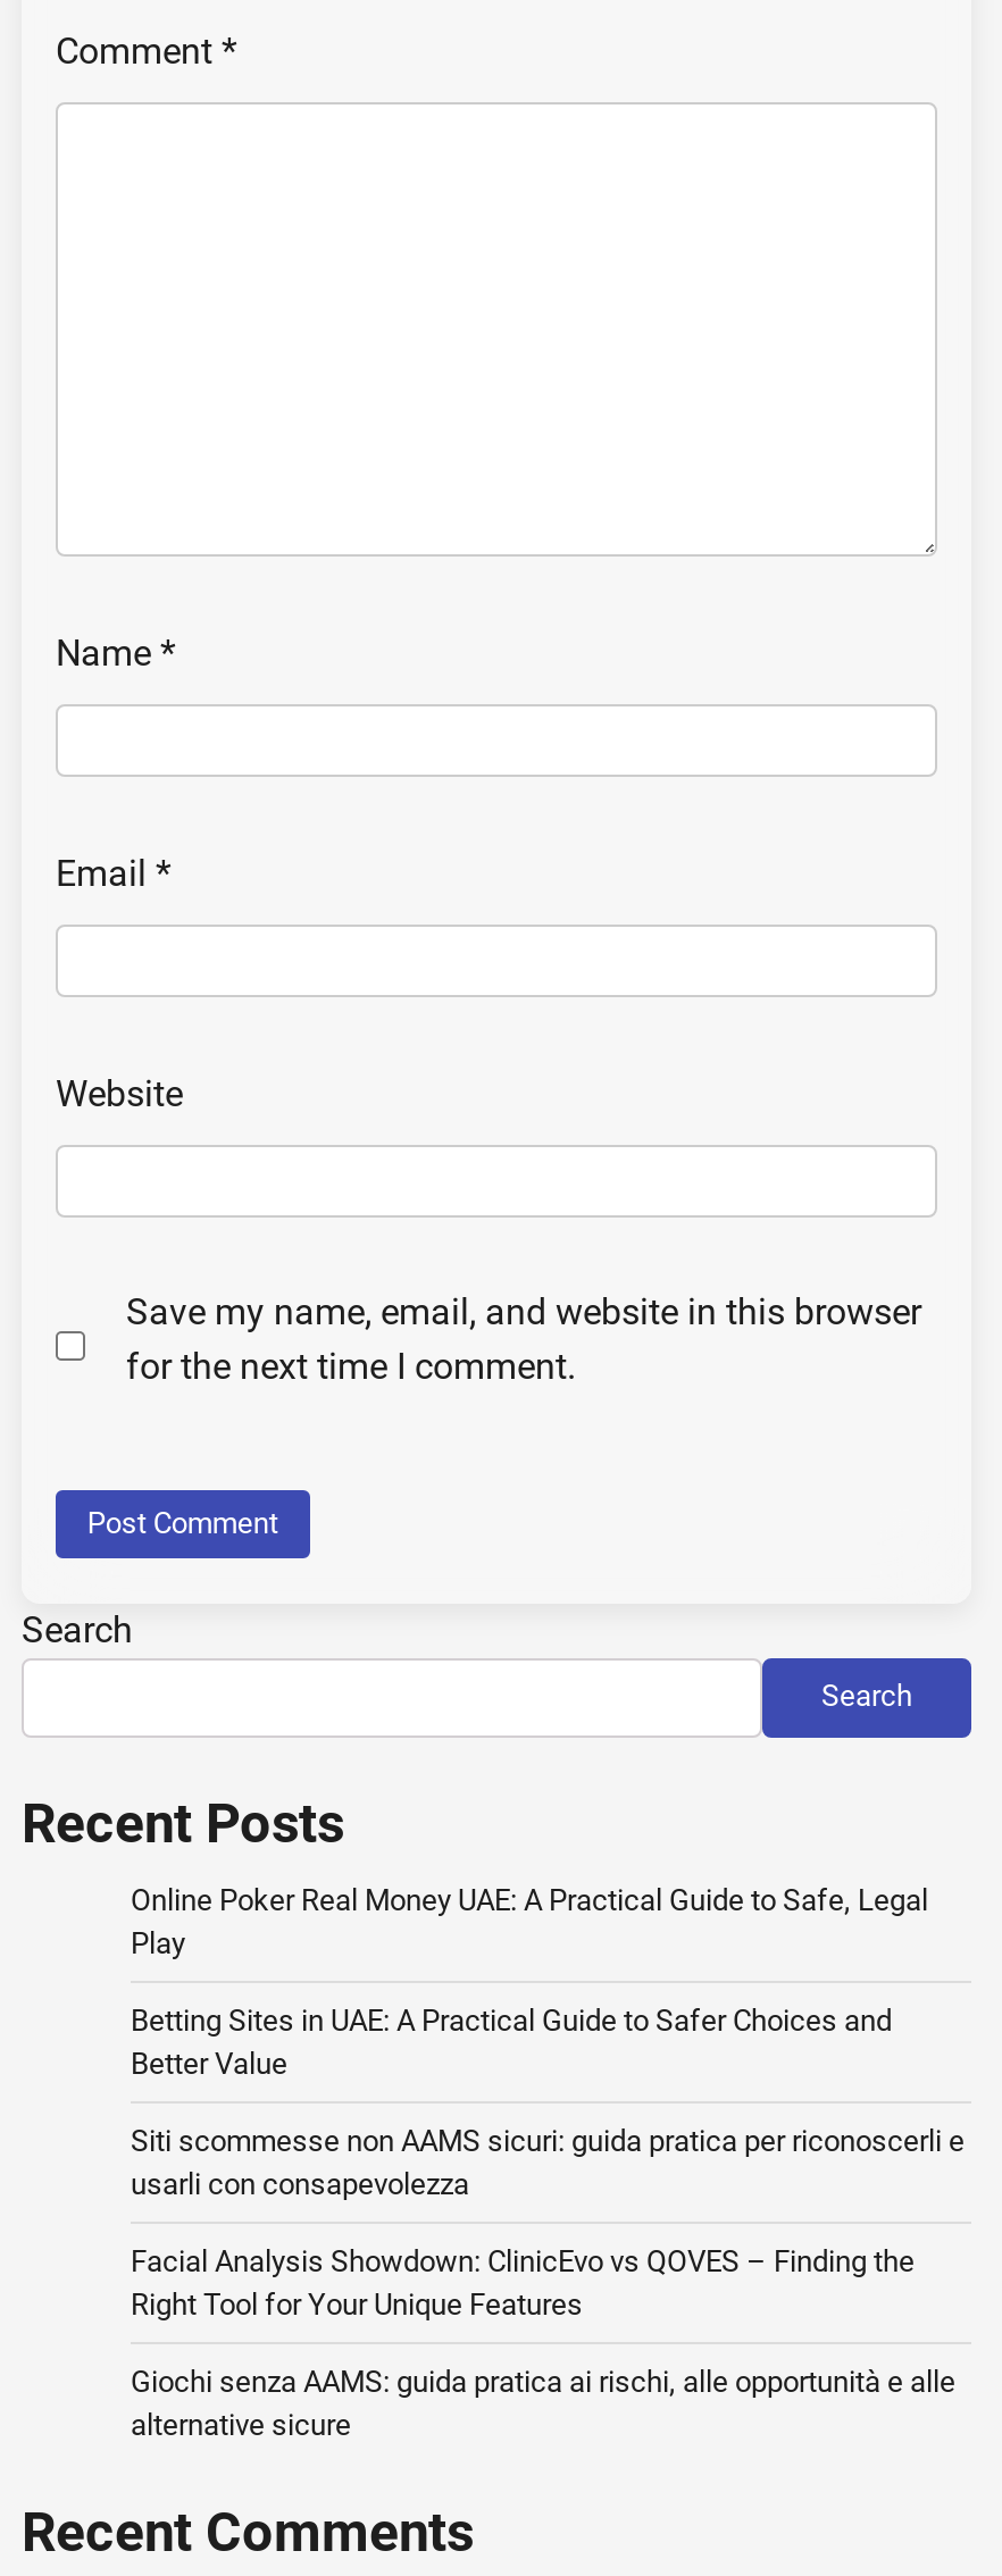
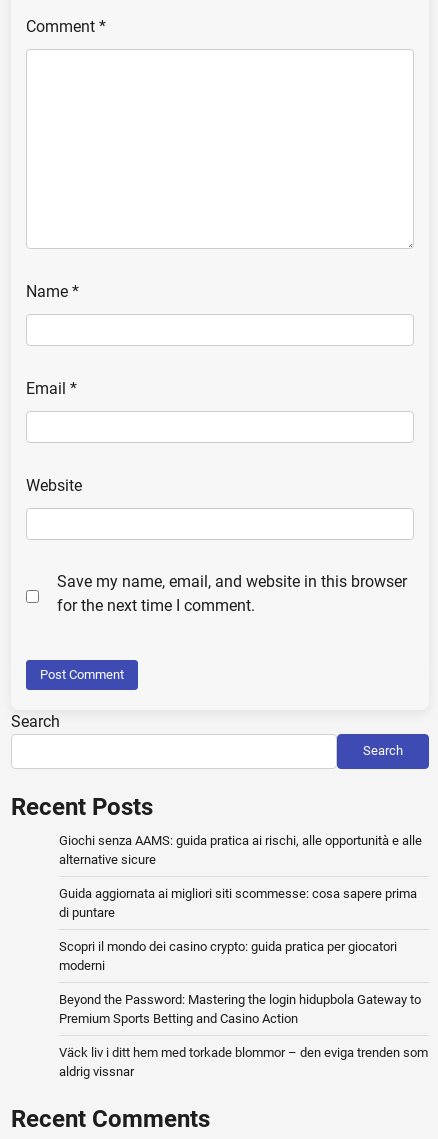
[131,1882,965,2321] Online Poker Real Money UAE: A Practical Guide to Safe, Legal | Play | Betting Sites in UAE: A Practical Guide to Safer Choices and | Better Value | Siti scommesse non AAMS sicuri: guida pratica per riconoscerli e | usarli con consapevolezza | Facial Analysis Showdown: ClinicEvo vs QOVES – Finding the | Right Tool for Your Unique Features -> none
moved [131,2364,955,2441] -> [59,833,422,867]: Giochi senza AAMS: guida pratica ai rischi, alle opportunità e alle | alternative sicure
none -> [59,886,428,1079] Guida aggiornata ai migliori siti scommesse: cosa sapere prima | di puntare | Scopri il mondo dei casino crypto: guida pratica per giocatori | moderni | Beyond the Password: Mastering the login hidupbola Gateway to | Premium Sports Betting and Casino Action | Väck liv i ditt hem med torkade blommor – den eviga trenden som | aldrig vissnar

